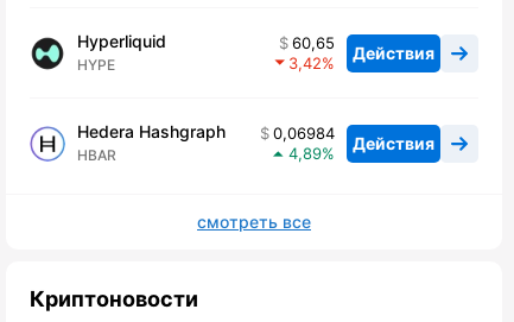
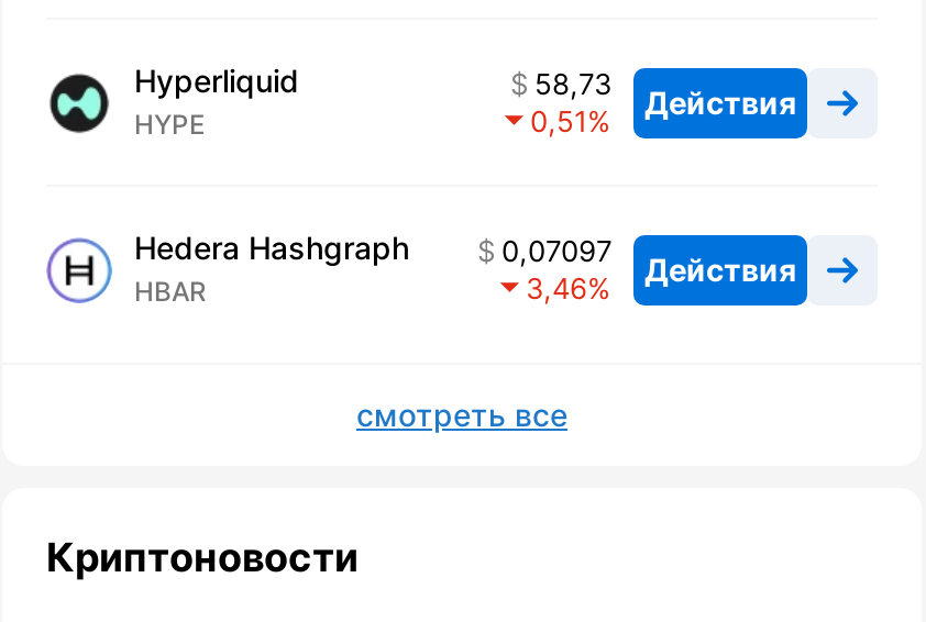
[292,34,434,63] 60,65 Действия -> [534,67,796,121] 58,73 Действия
[288,54,322,73] 3,42 -> [530,104,587,139] 0,51
[273,124,434,153] 0,06984 Действия -> [501,234,796,288] 0,07097 Действия
[288,144,322,163] 4,89 -> [526,271,587,306] 3,46

